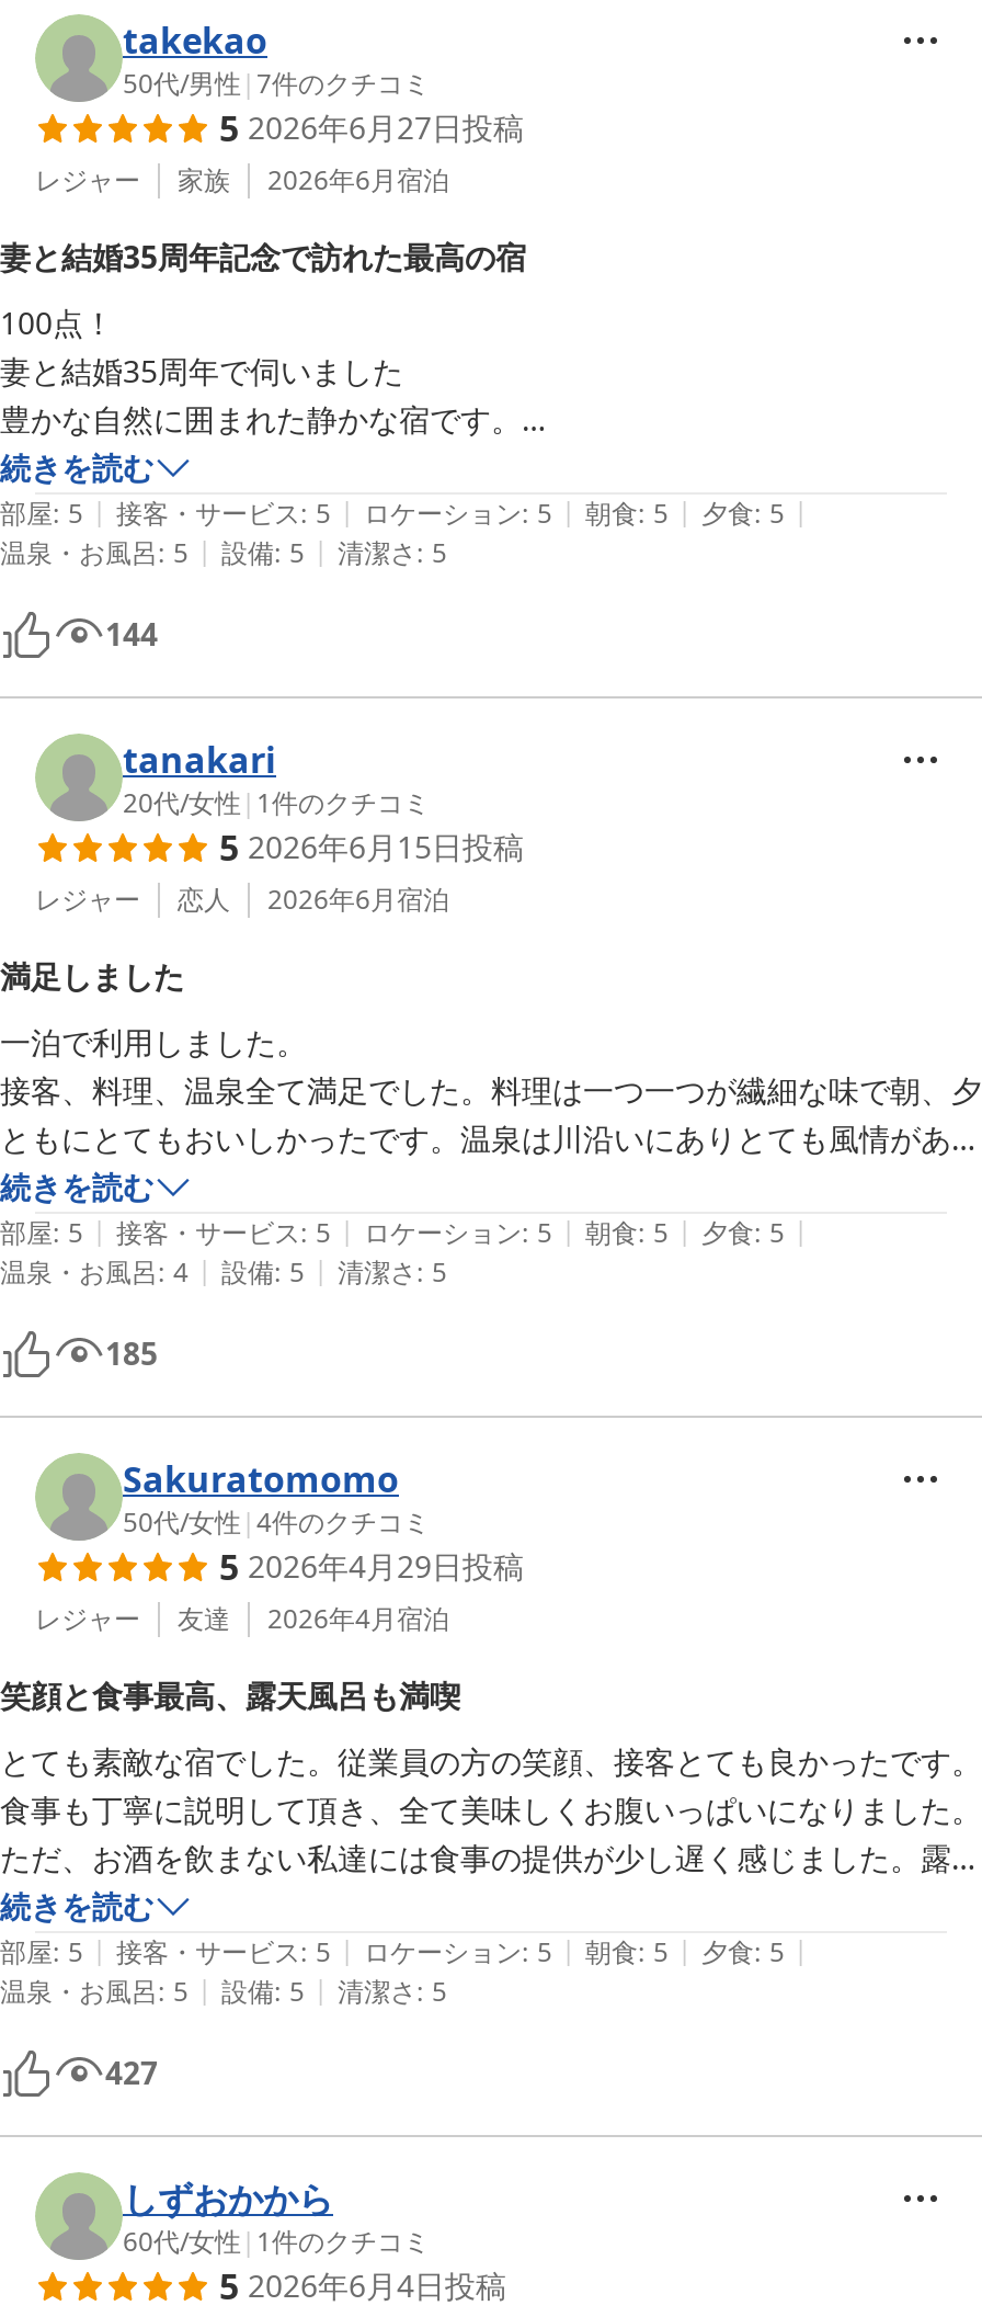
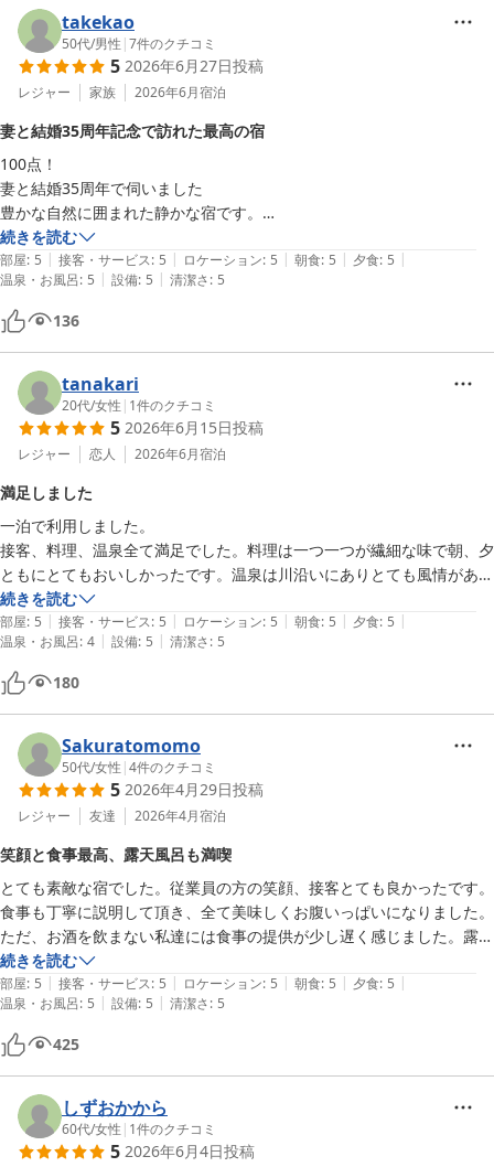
[105,613,158,655] 144 -> [53,310,79,331] 136
[105,1332,158,1374] 185 -> [53,672,79,693] 180
[105,2052,158,2093] 427 -> [53,1034,79,1054] 425

